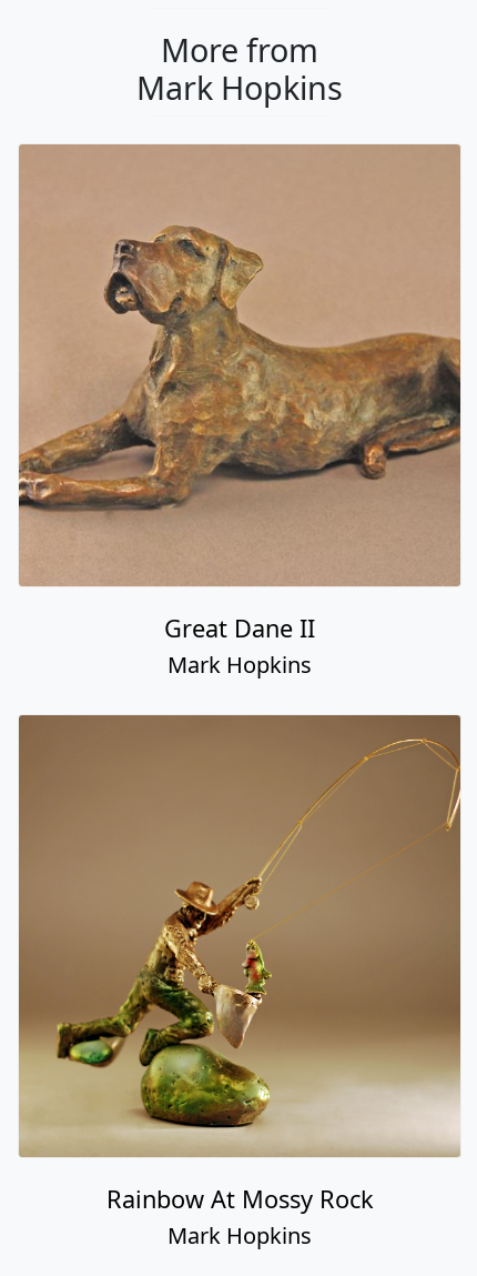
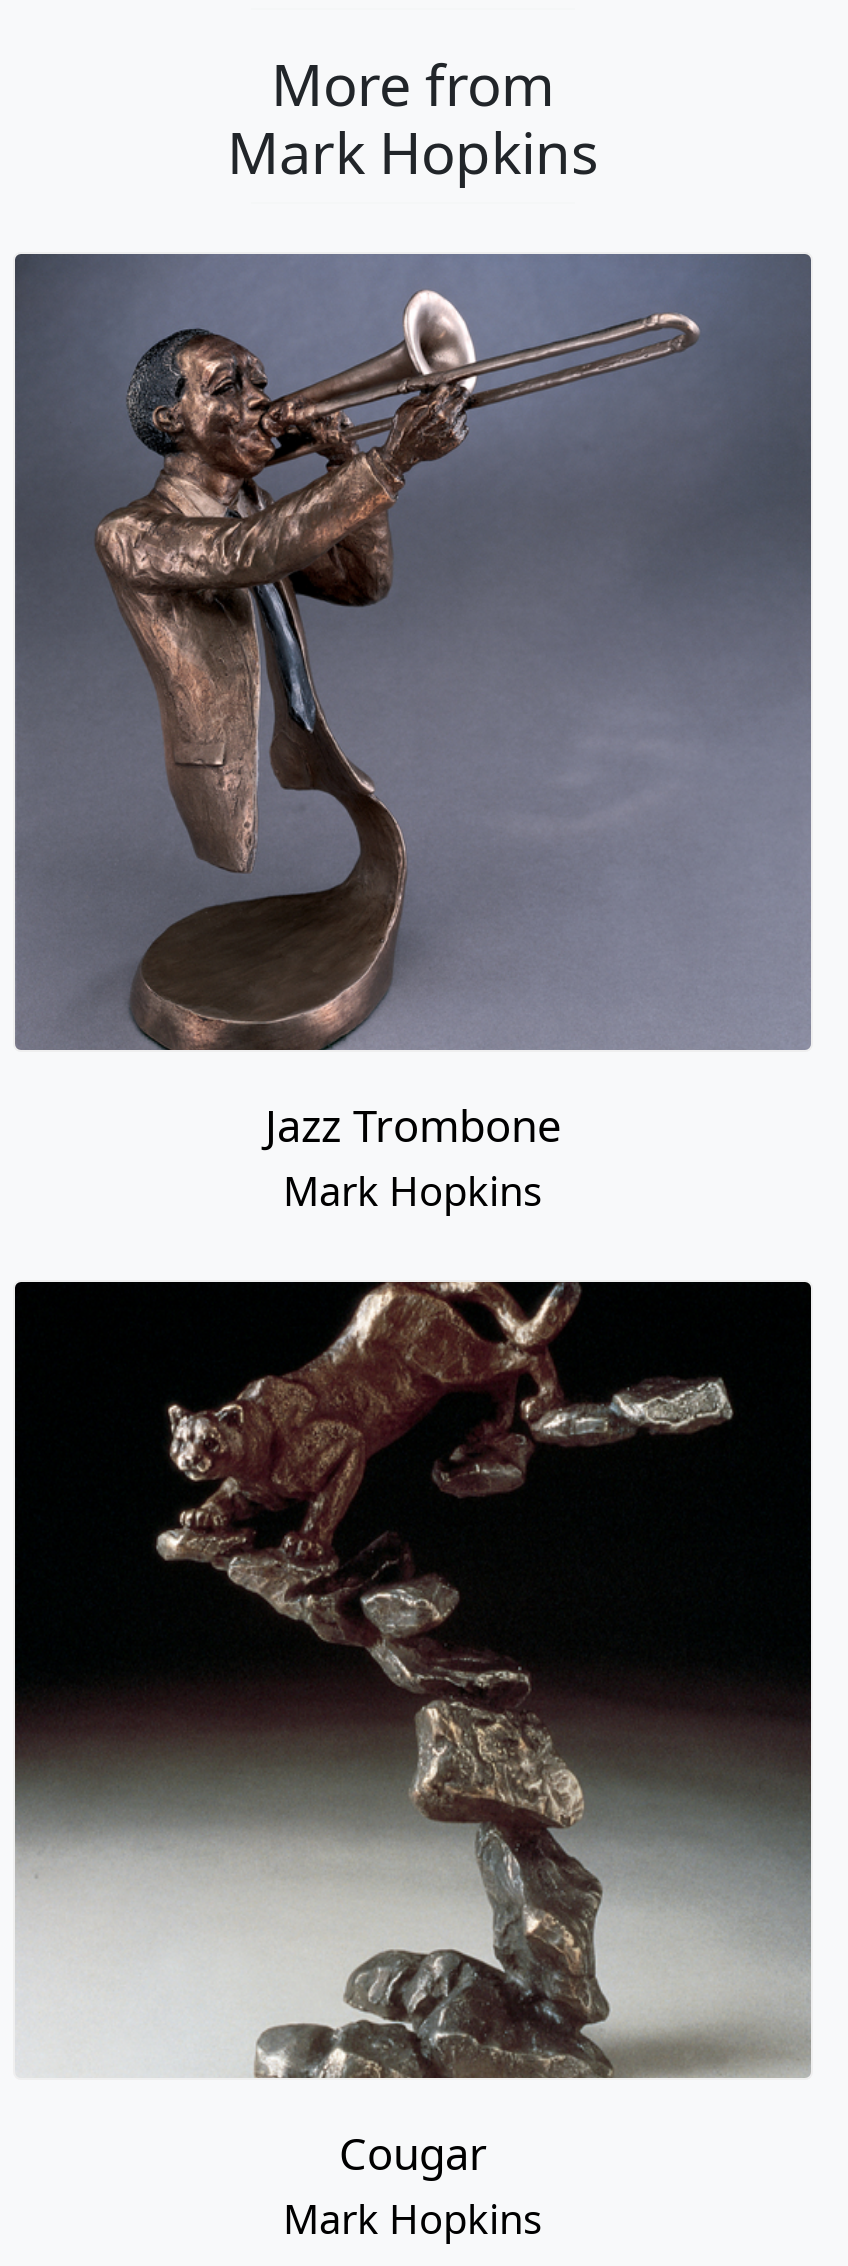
[18,143,461,644] [image] | Great Dane II -> [13,252,813,1153] [image] | Jazz Trombone
[18,714,461,1214] [image] | Rainbow At Mossy Rock -> [13,1280,813,2181] [image] | Cougar

